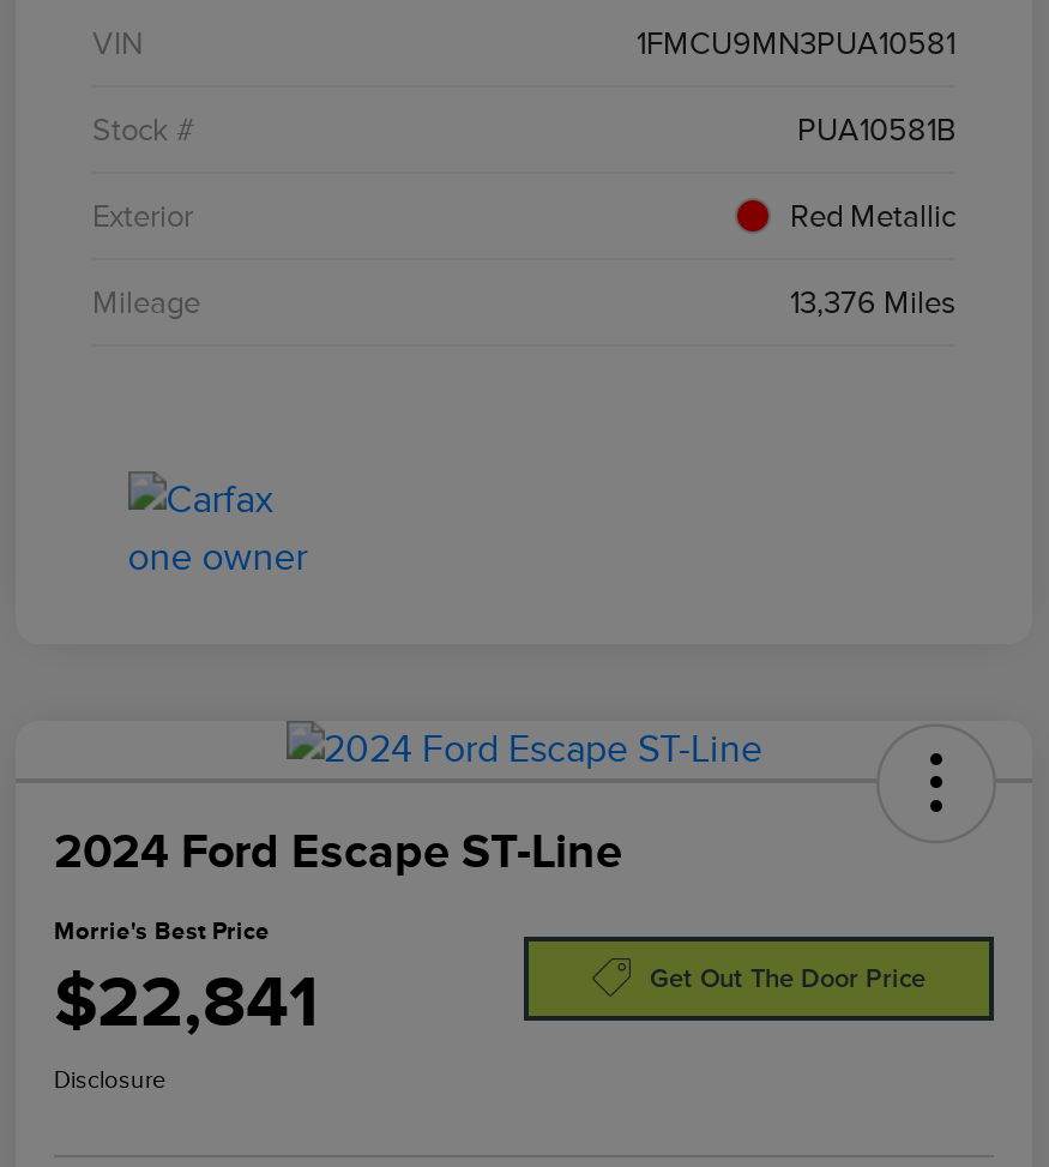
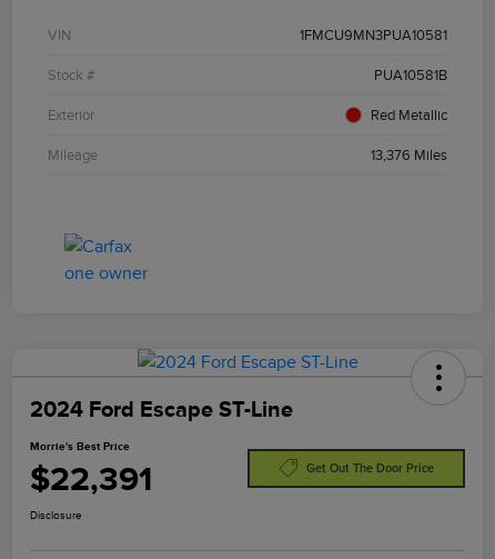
[54,961,318,1043] $22,841 -> [30,460,152,498] $22,391

